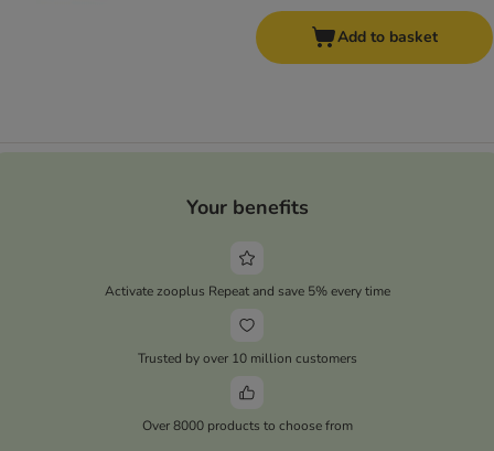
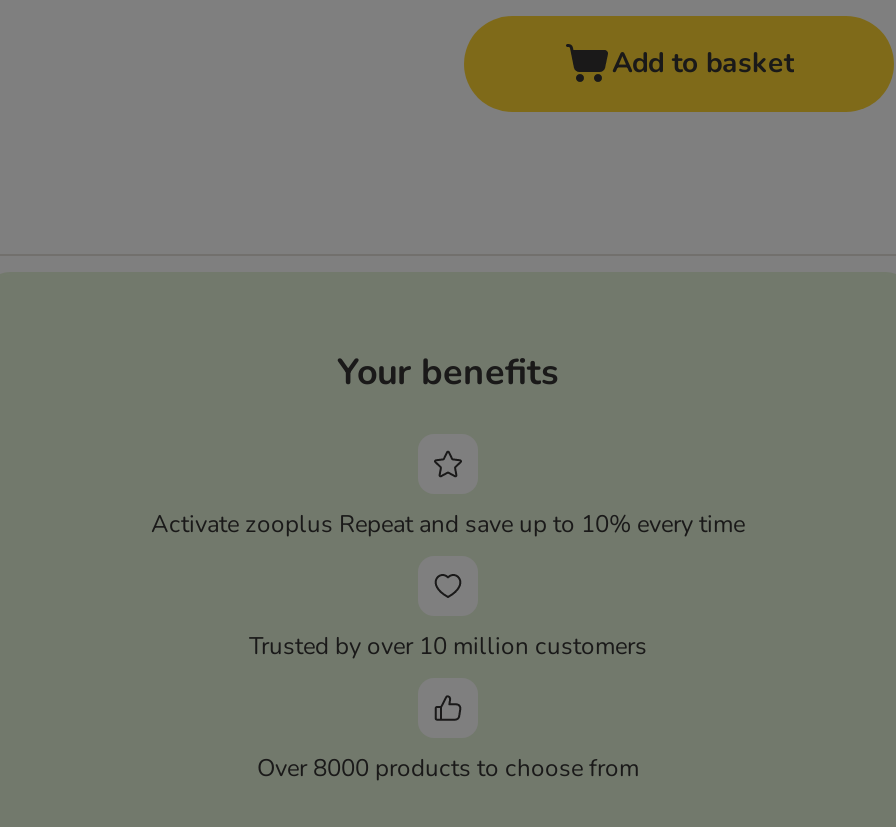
[104,282,390,299] Activate zooplus Repeat and save 5% every time -> [151,507,745,539] Activate zooplus Repeat and save up to 10% every time

